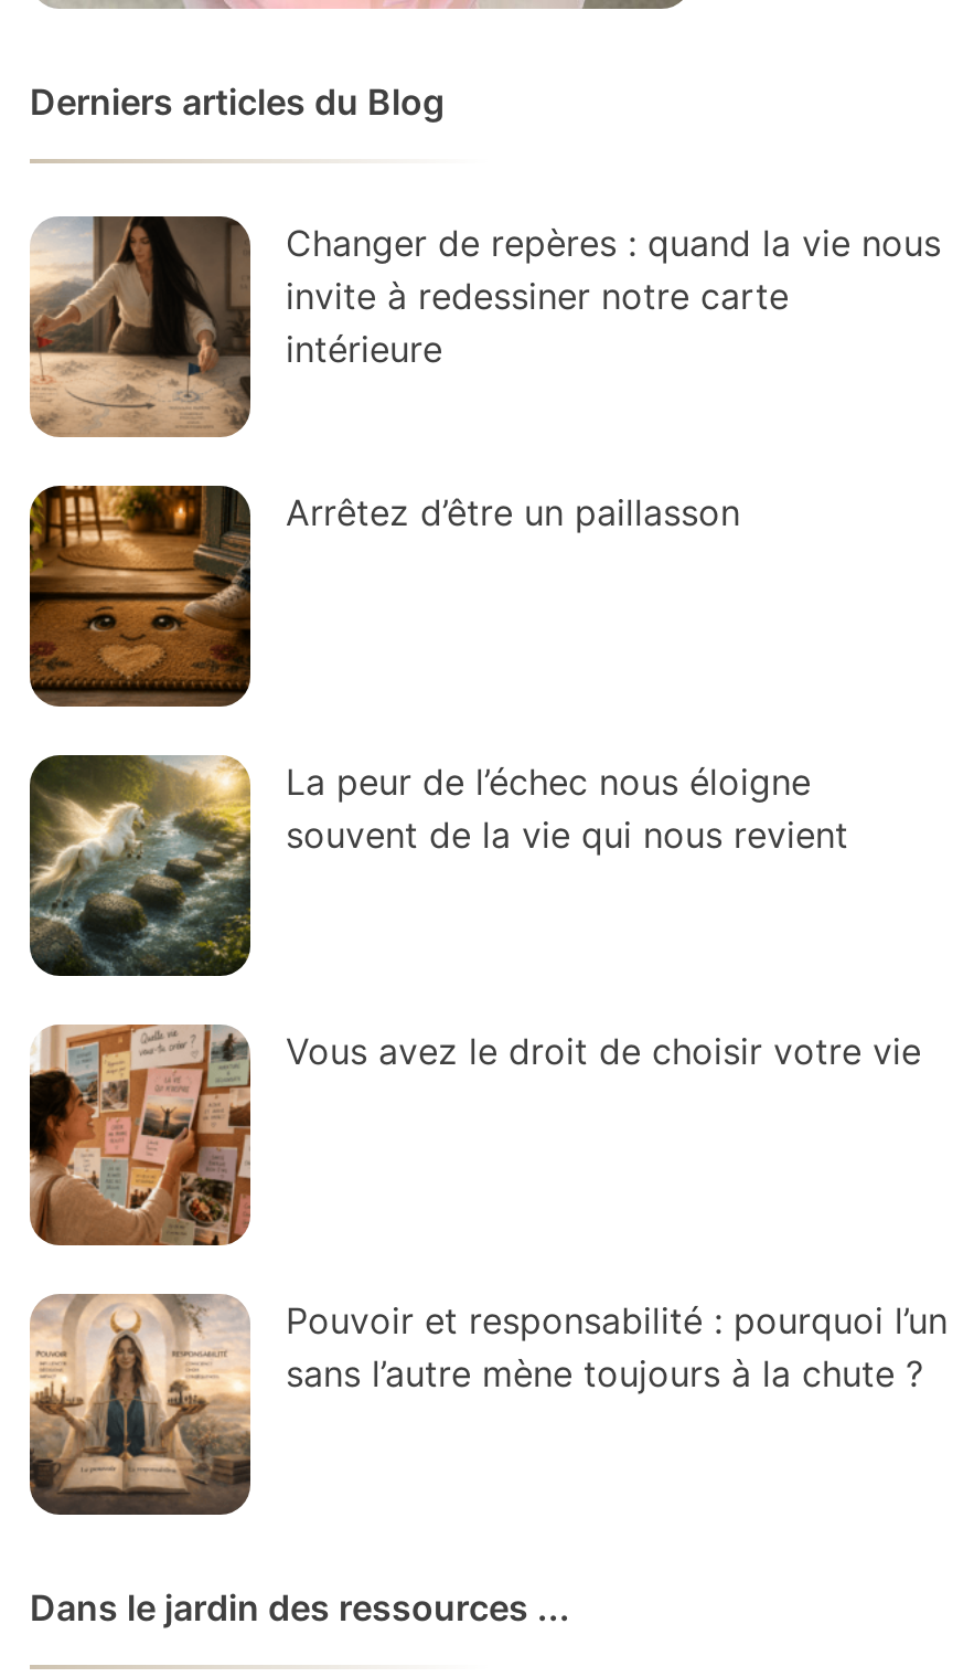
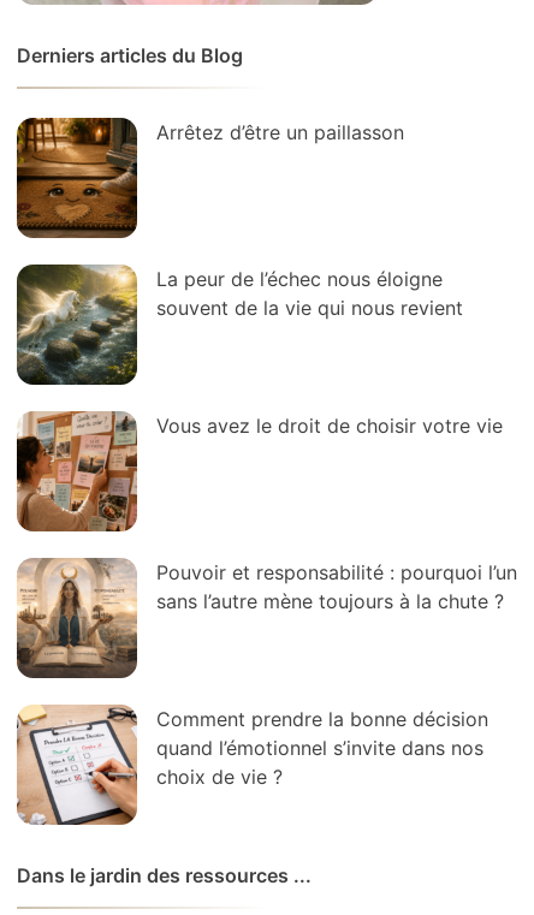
[28,214,941,437] [image] | Changer de repères : quand la vie nous | invite à redessiner notre carte | intérieure -> none
moved [25,481,948,1395] -> [14,115,517,613]: [image] | Arrêtez d’être un paillasson | La peur de l’échec nous éloigne | souvent de la vie qui nous revient | Vous avez le droit de choisir votre vie | Pouvoir et responsabilité : pourquoi l’un | sans l’autre mène toujours à la chute ?
moved [28,1292,255,1513] -> [16,557,140,677]: [image]
none -> [16,705,488,826] [image] | Comment prendre la bonne décision | quand l’émotionnel s’invite dans nos | choix de vie ?

